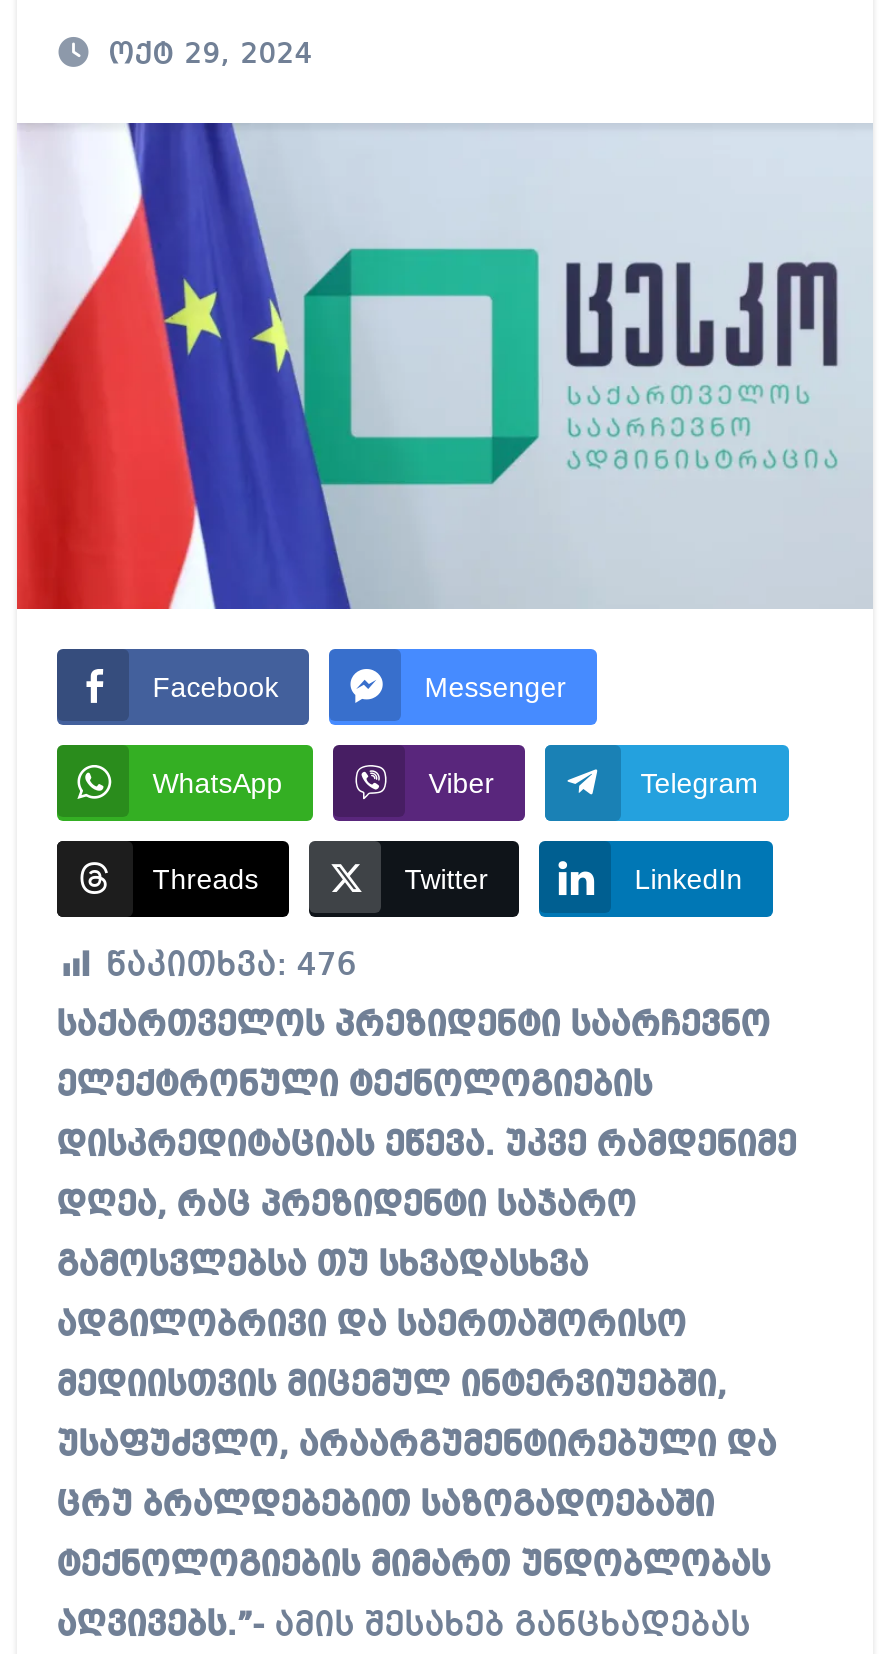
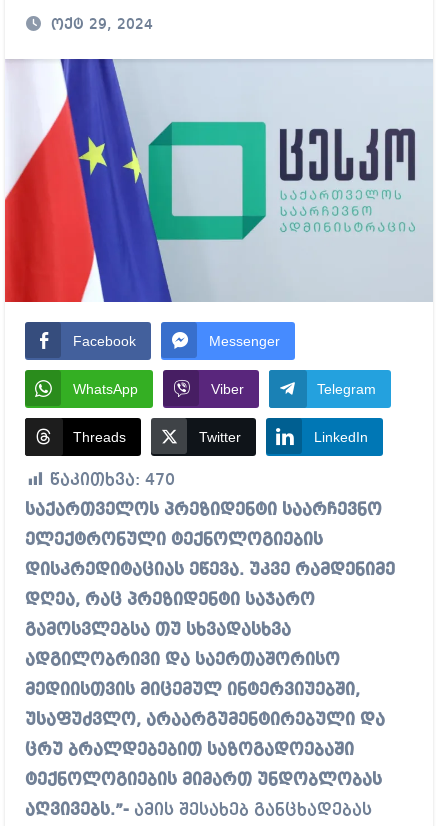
[107,949,357,983] წაკითხვა: 476 -> [50,472,175,489] წაკითხვა: 470

